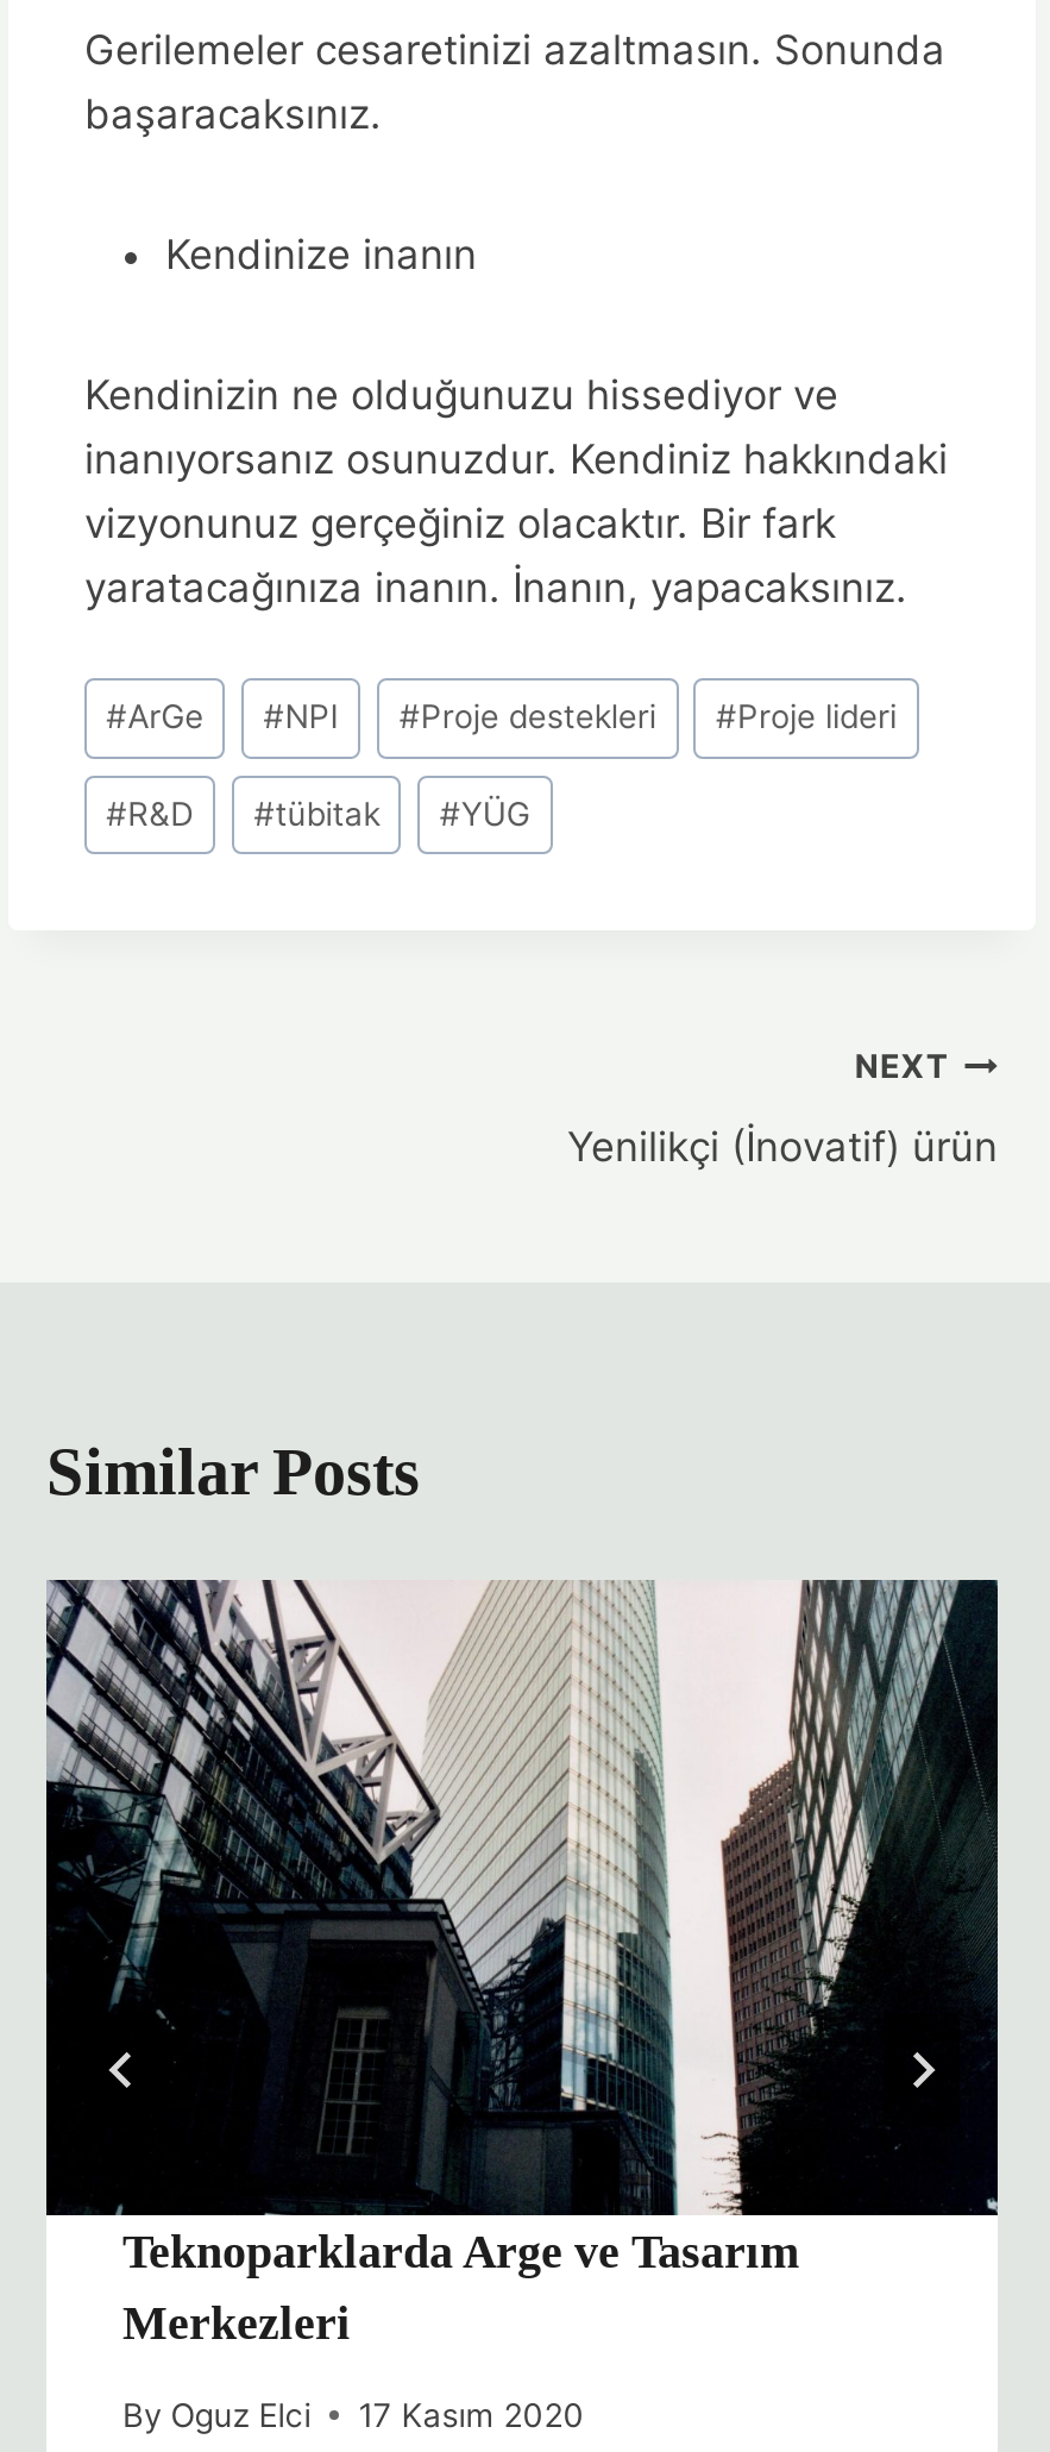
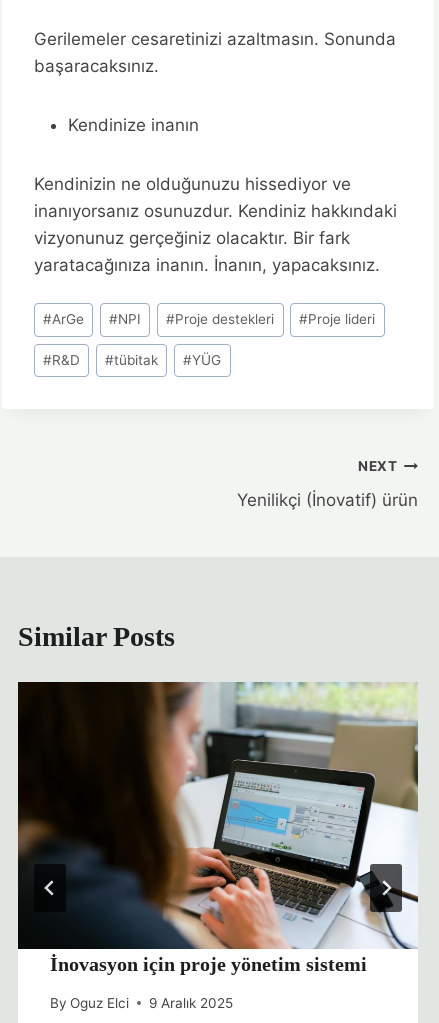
[46,1578,1000,2349] [image] | Teknoparklarda Arge ve Tasarım | Merkezleri -> [17,681,419,975] [image] | İnovasyon için proje yönetim sistemi
[122,2395,584,2433] By Oguz Elci 17 Kasım 2020 -> [50,995,233,1011] By Oguz Elci 9 Aralık 2025

